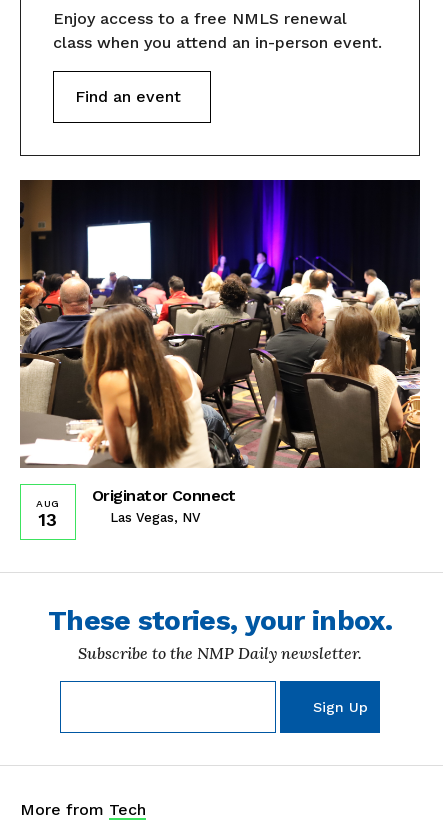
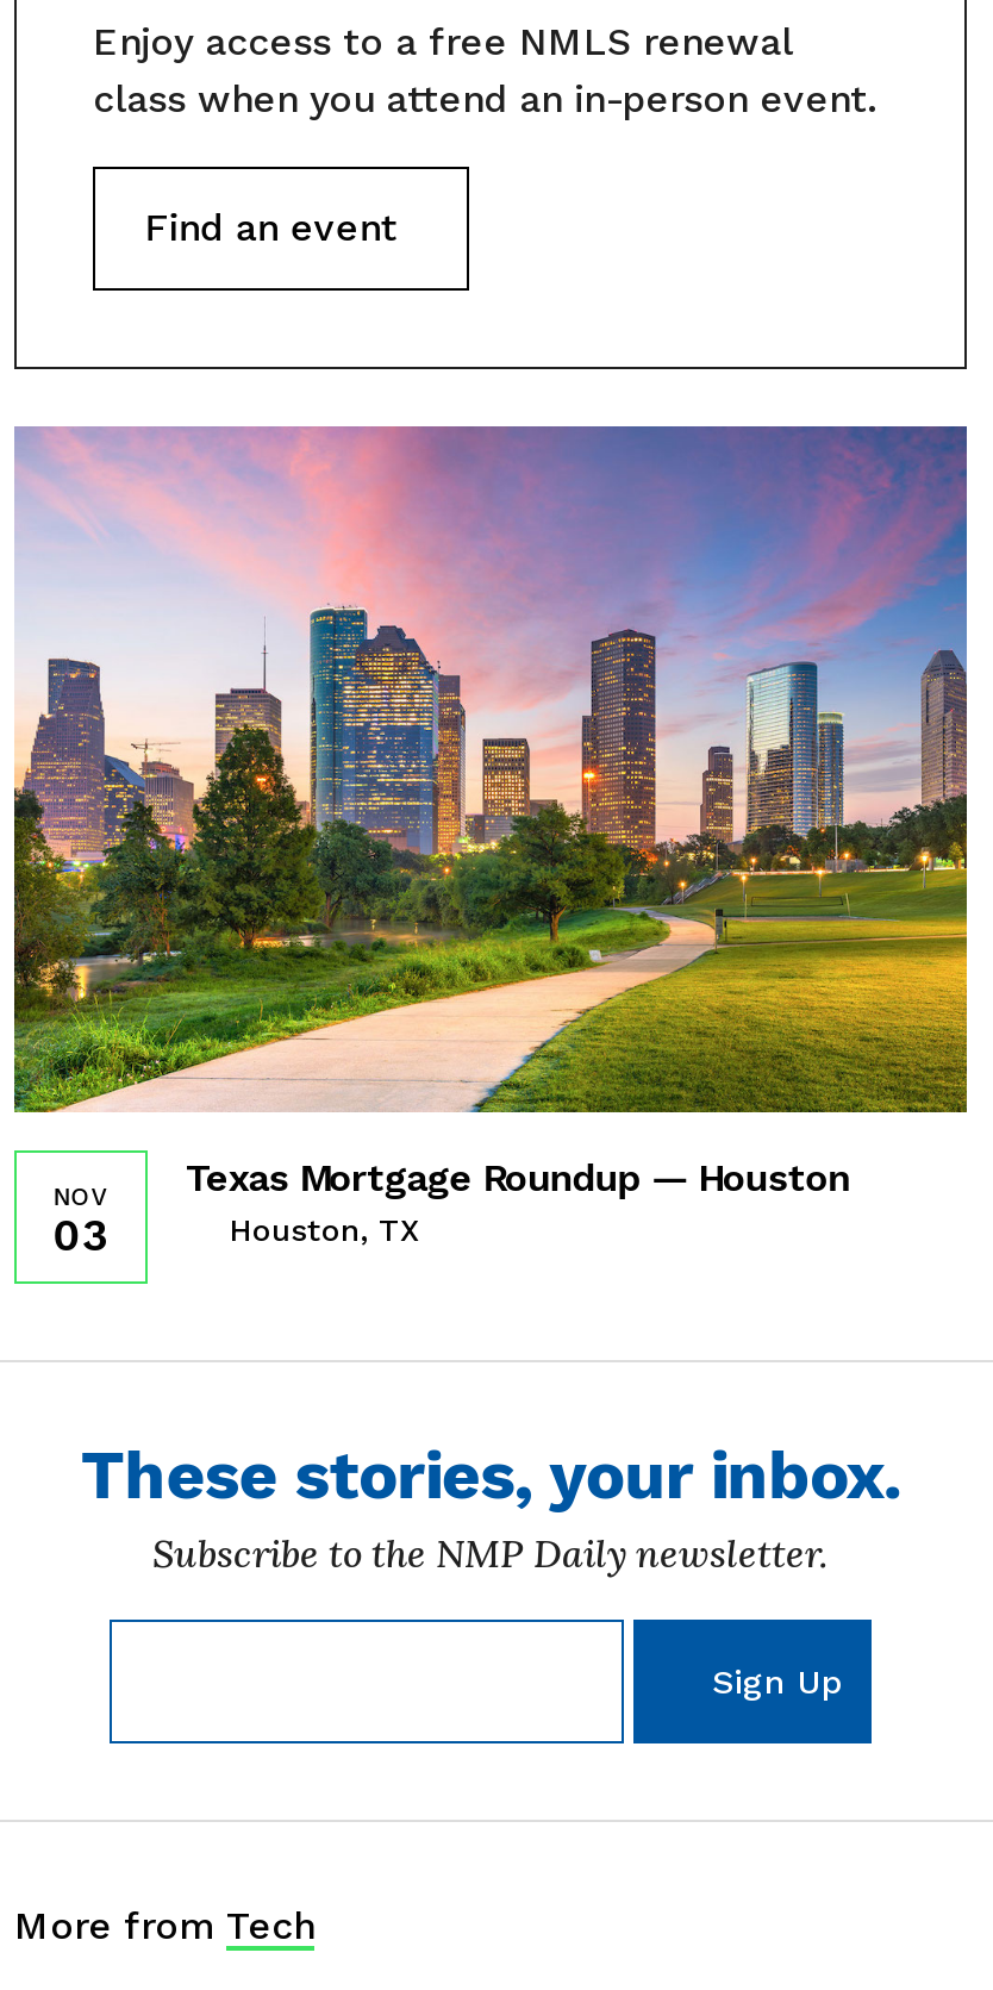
[19,179,421,525] [image] | Originator Connect | Las Vegas, NV -> [12,424,969,1248] [image] | Texas Mortgage Roundup — Houston | Houston, TX
[36,498,60,530] AUG | 13 -> [53,1183,109,1259] NOV | 03

